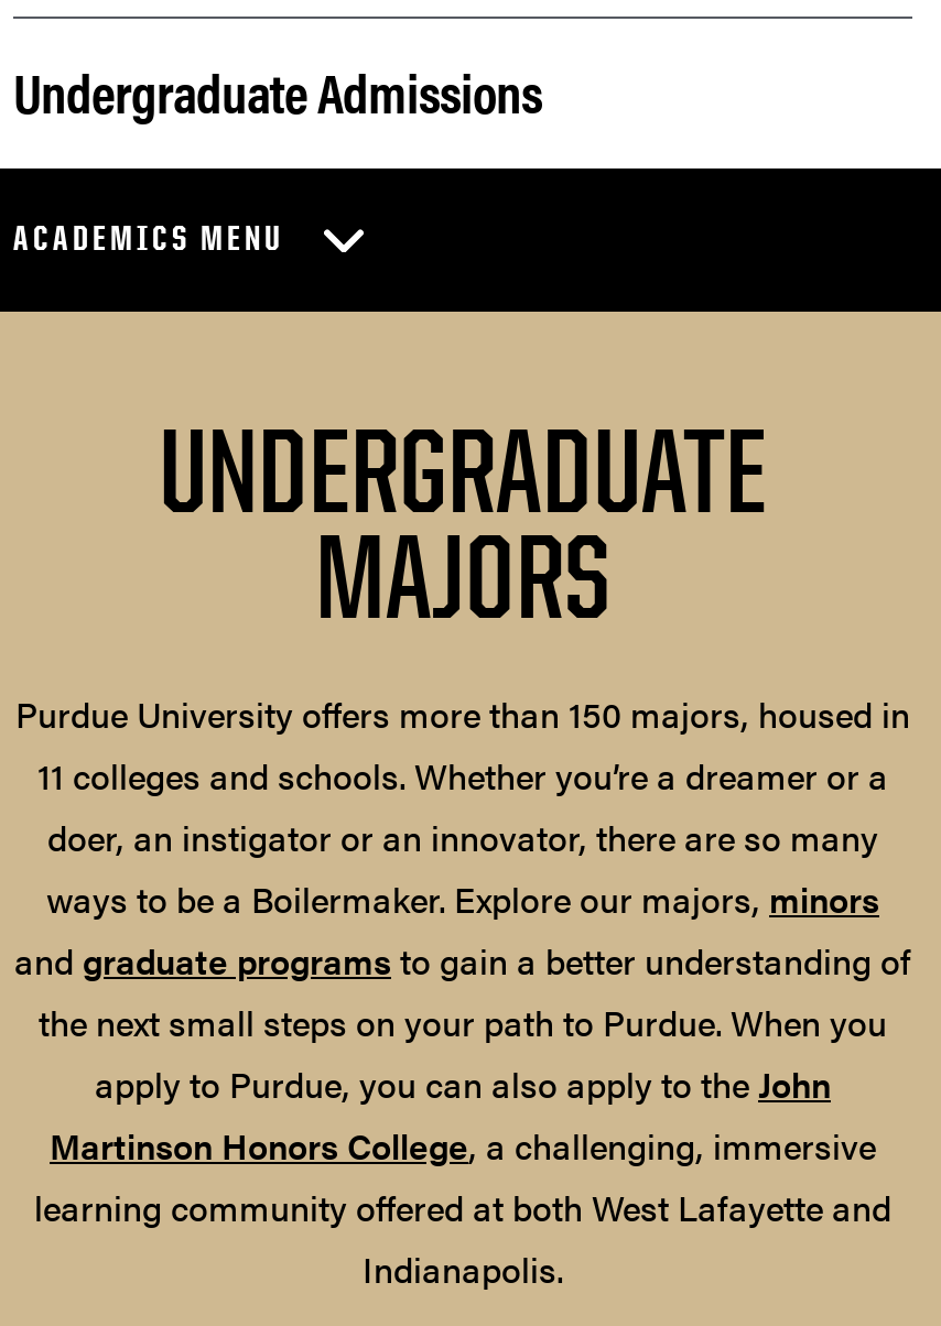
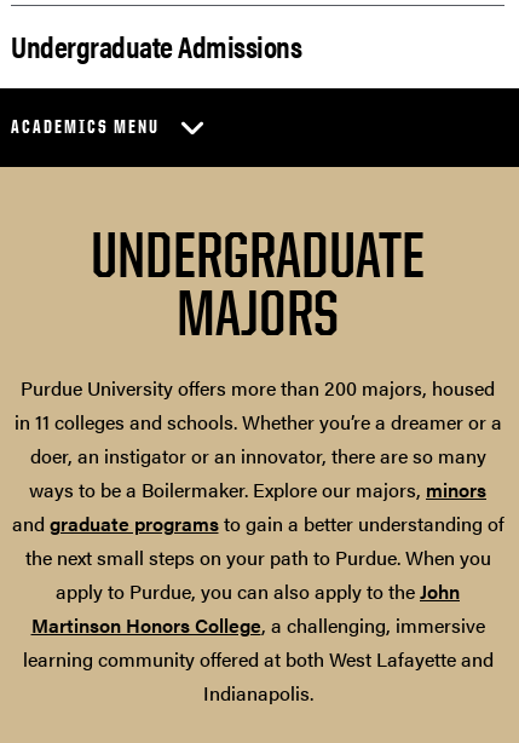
[15,689,910,801] Purdue University offers more than 150 majors, housed in | 11 colleges and schools. Whether you’re a dreamer or a -> [14,374,501,436] Purdue University offers more than 200 majors, housed | in 11 colleges and schools. Whether you’re a dreamer or a

